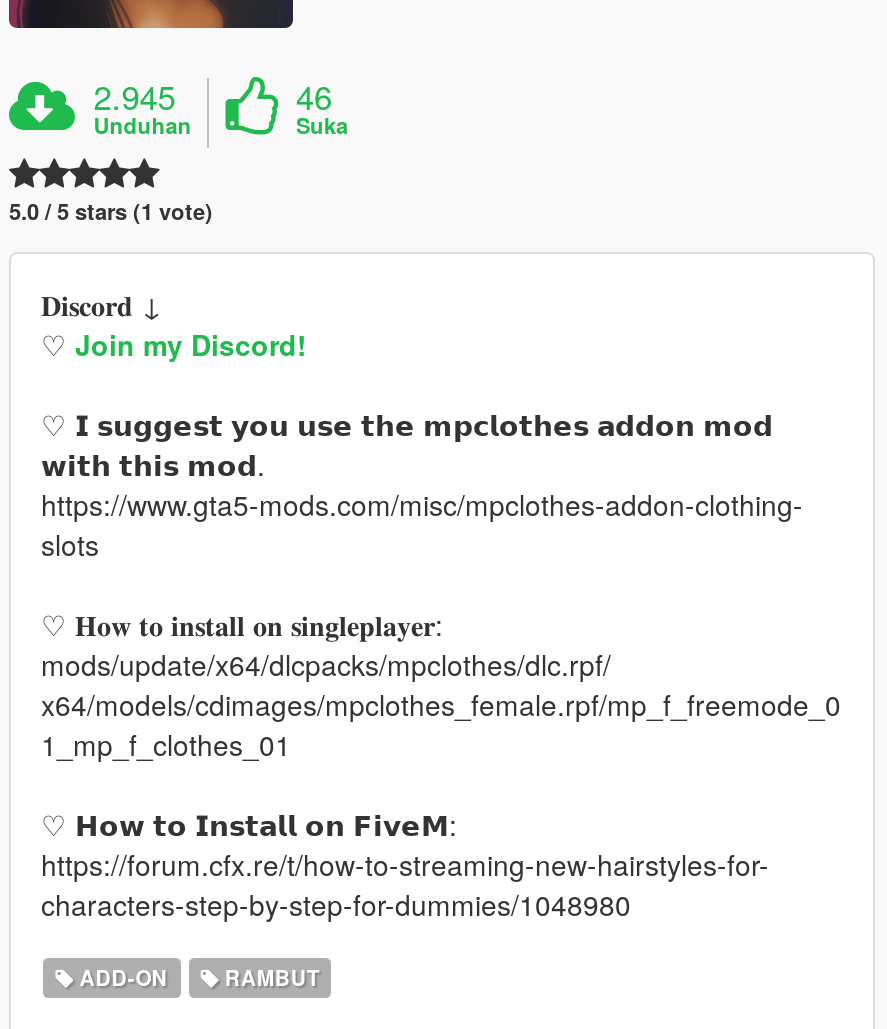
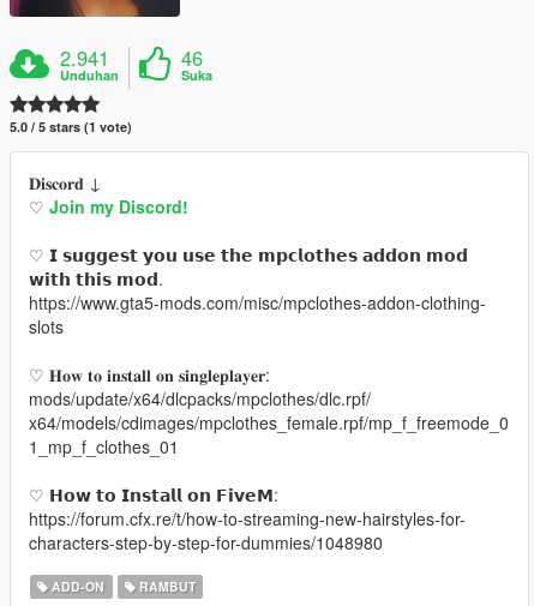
[93,73,175,121] 2.945 -> [60,44,109,72] 2.941

